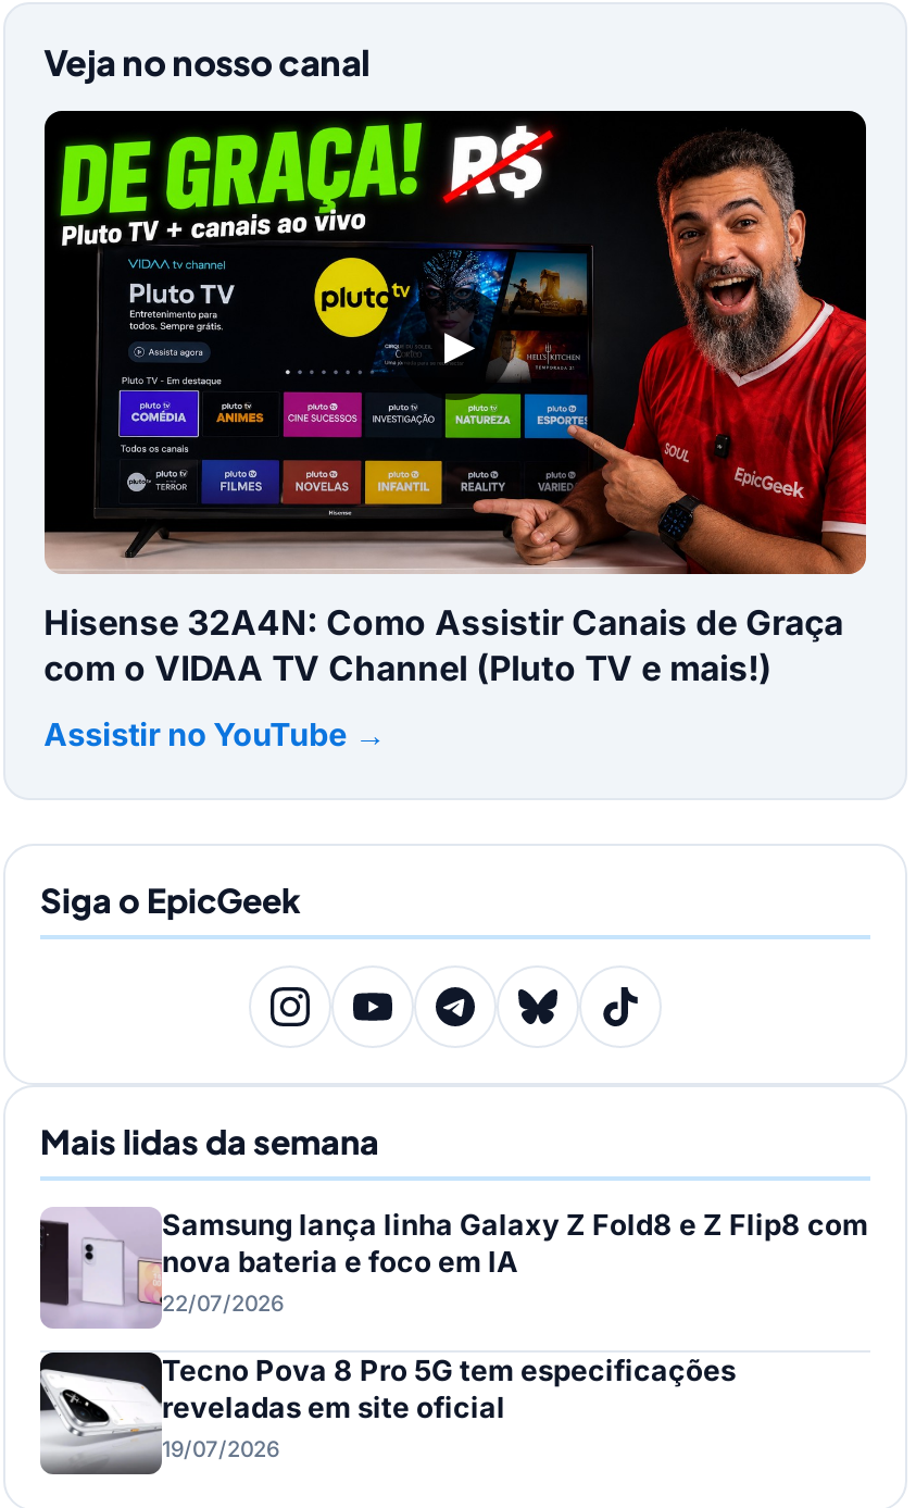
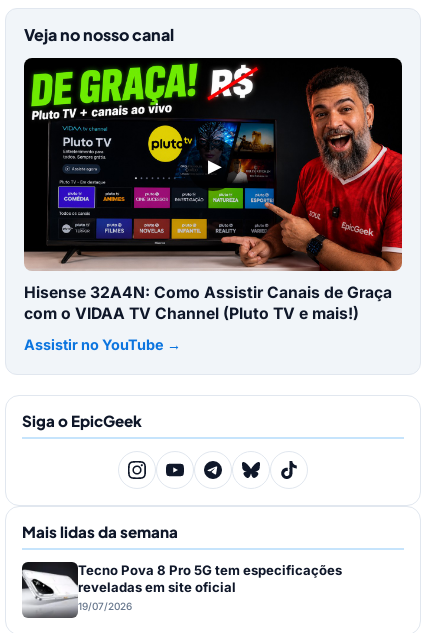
[38,1207,868,1328] [image] | Samsung lança linha Galaxy Z Fold8 e Z Flip8 com | nova bateria e foco em IA | 22/07/2026 -> none

